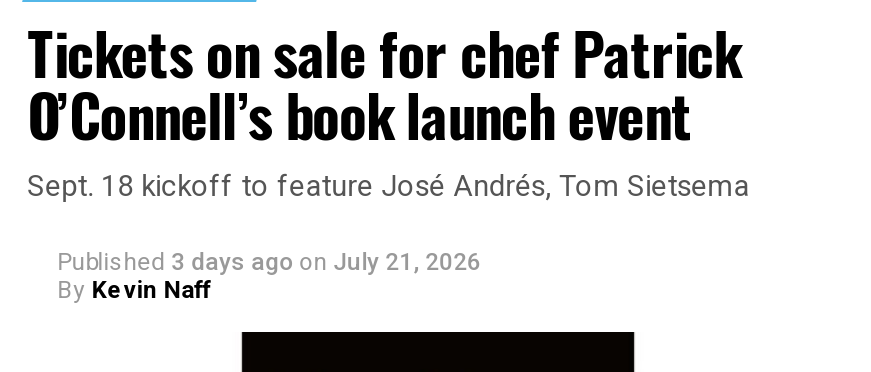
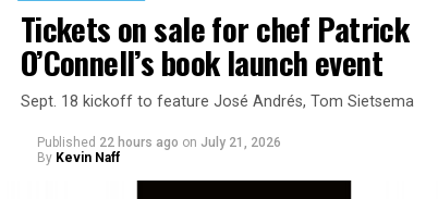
[57,248,481,276] Published 3 days ago on July 21, 2026 -> [37,135,281,150] Published 22 hours ago on July 21, 2026

